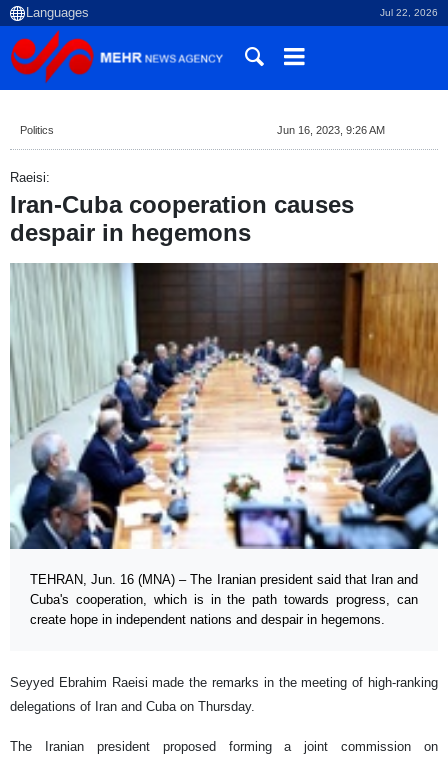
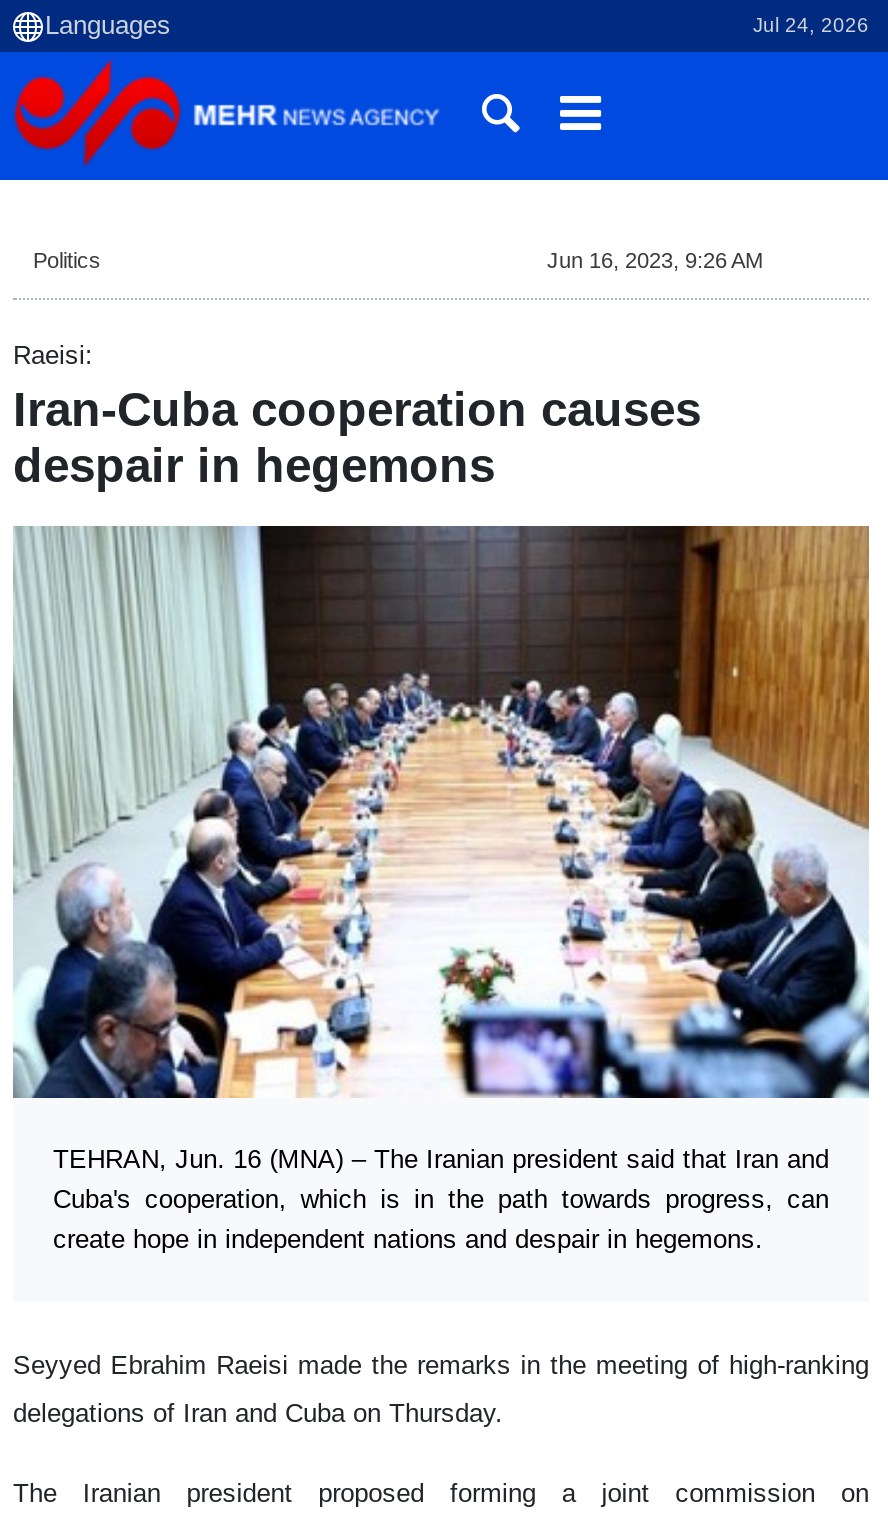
[380,7,438,18] Jul 22, 2026 -> [753,14,869,36] Jul 24, 2026

